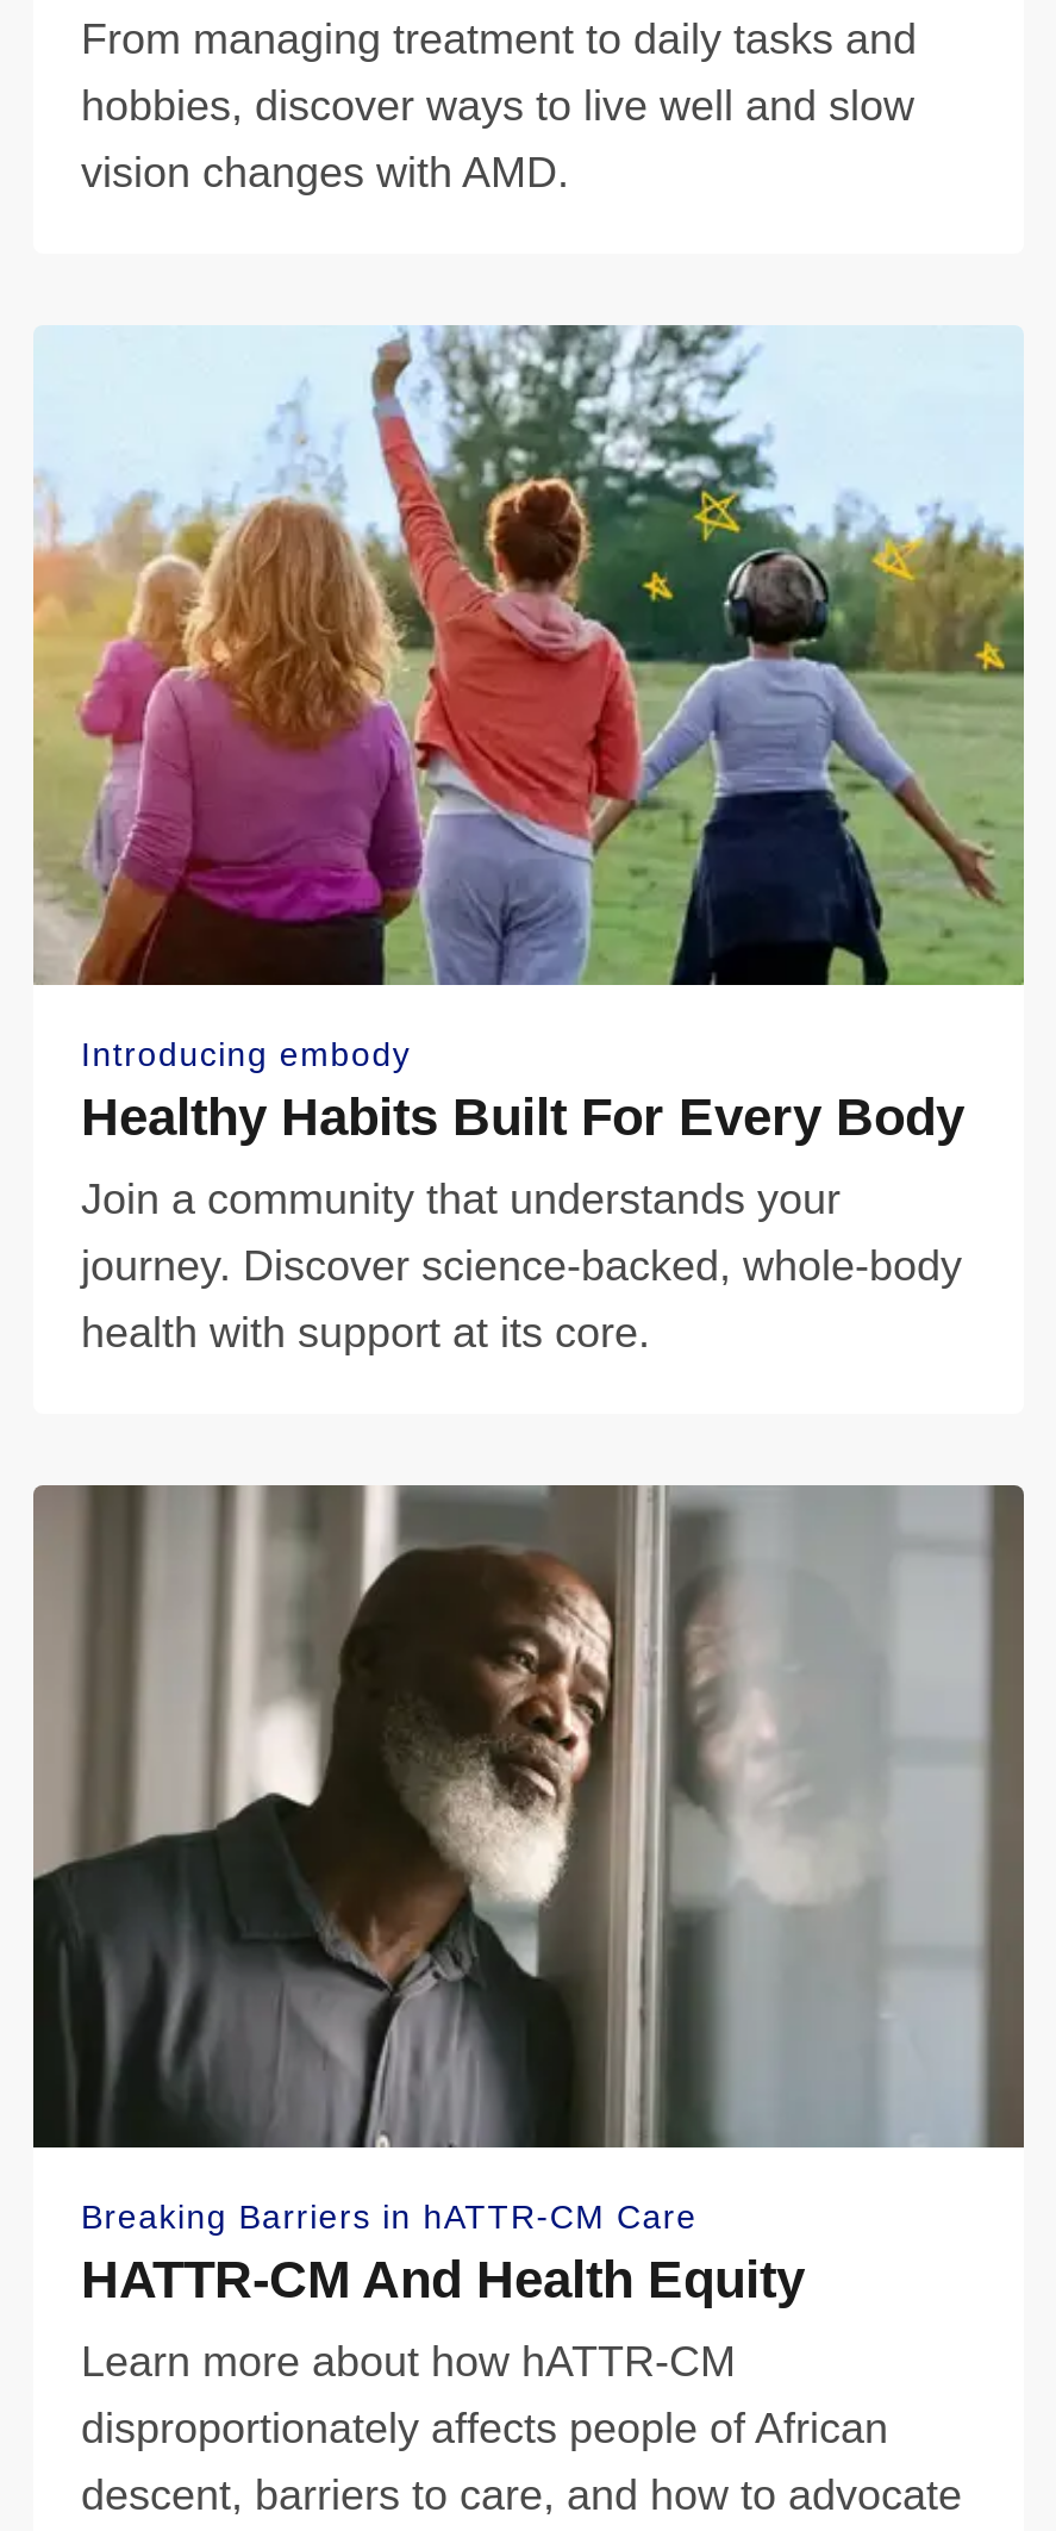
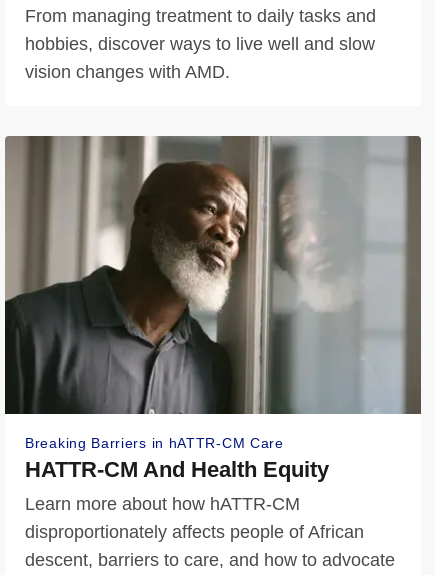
[31,324,1024,1358] [image] | Introducing embody | Healthy Habits Built For Every Body | Join a community that understands your | journey. Discover science-backed, whole-body | health with support at its core. -> none

